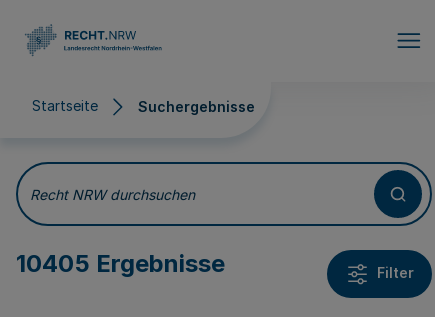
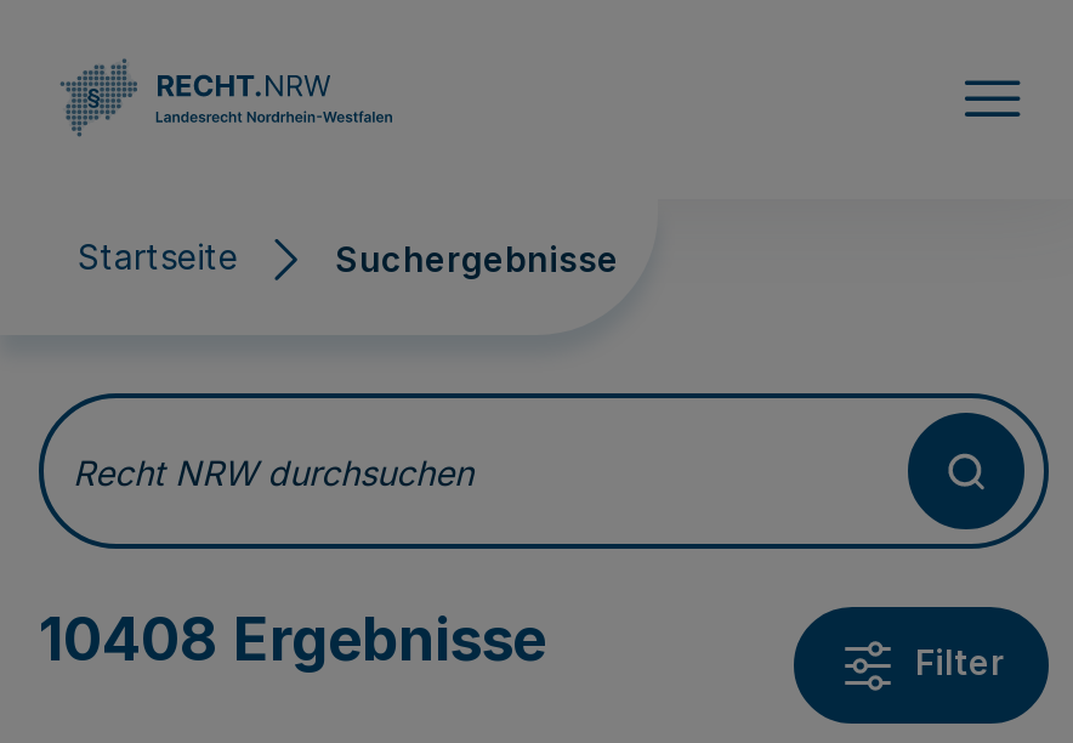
[16,249,225,278] 10405 Ergebnisse -> [39,605,546,675] 10408 Ergebnisse

